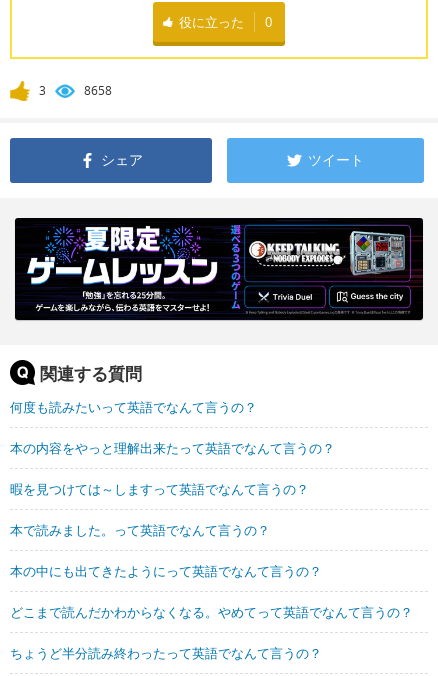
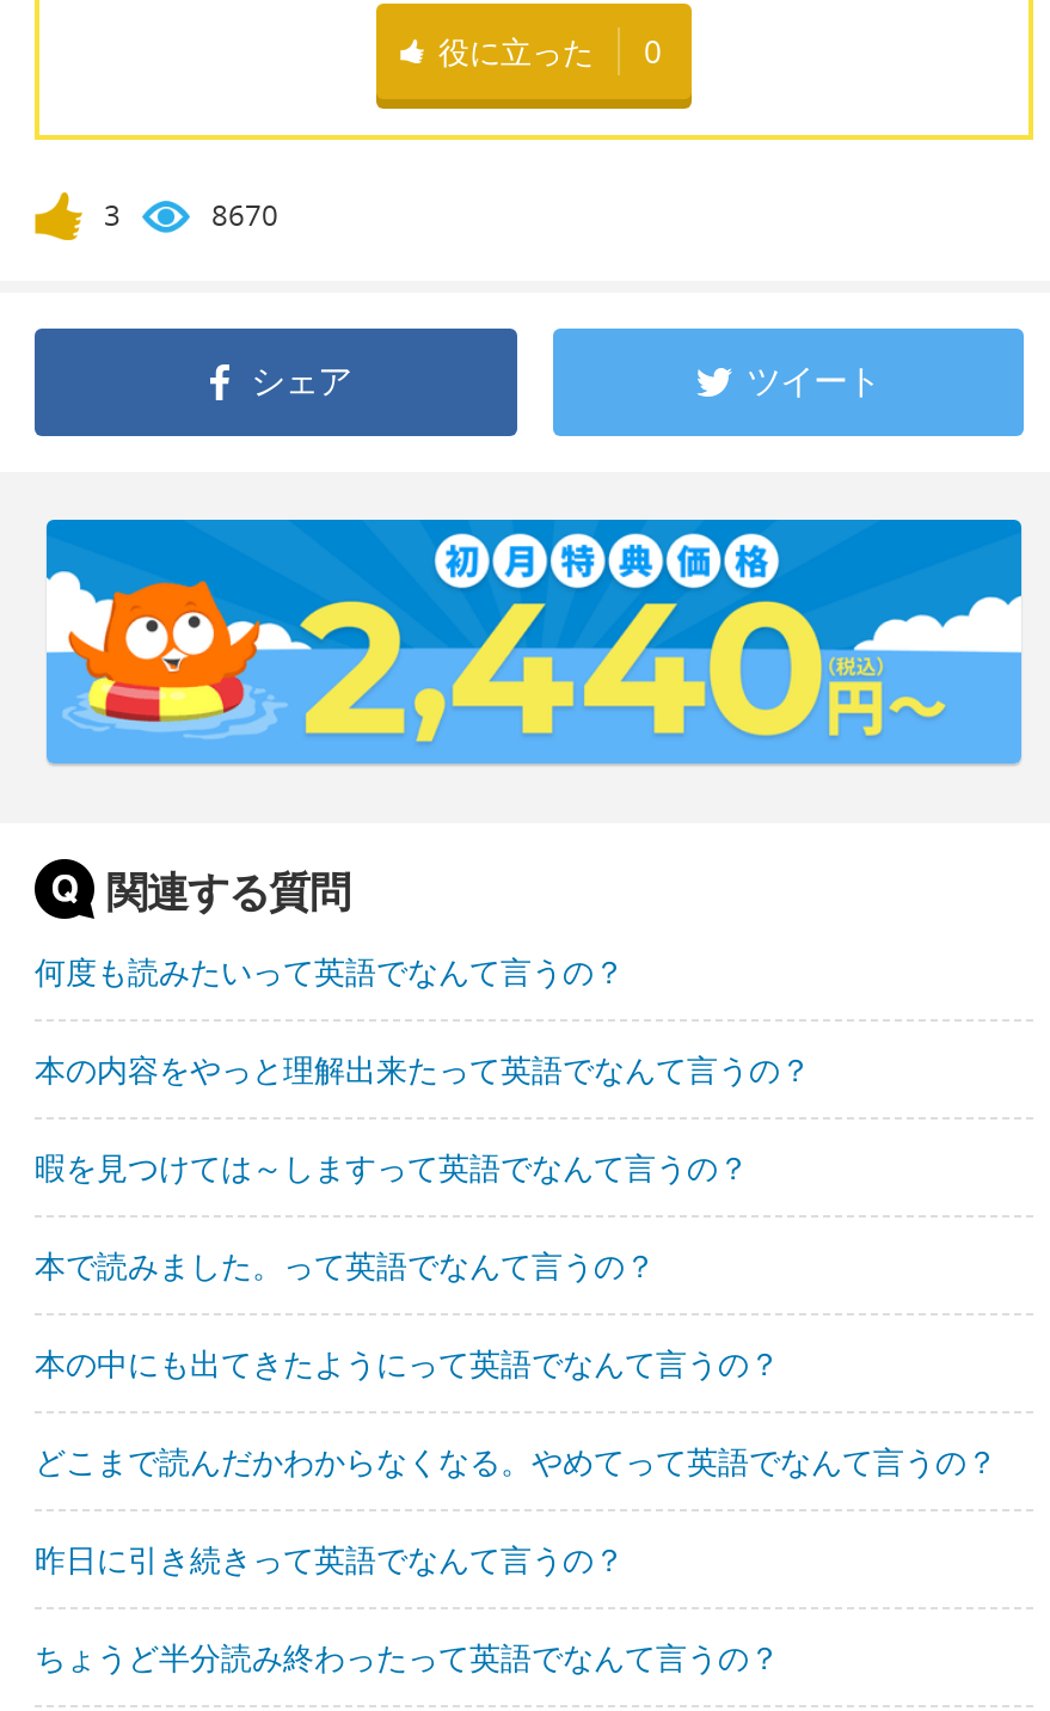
[84,82,112,99] 8658 -> [211,196,278,236] 8670
[14,217,424,321] [image] -> [44,517,1024,766] [image]
none -> [35,1539,625,1582] 昨日に引き続きって英語でなんて言うの？

